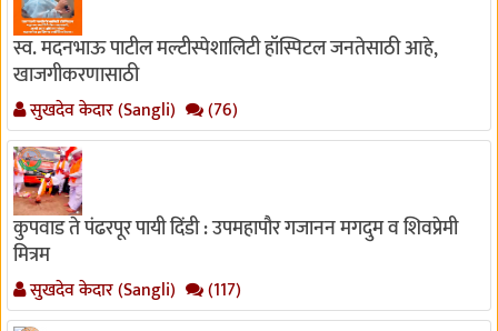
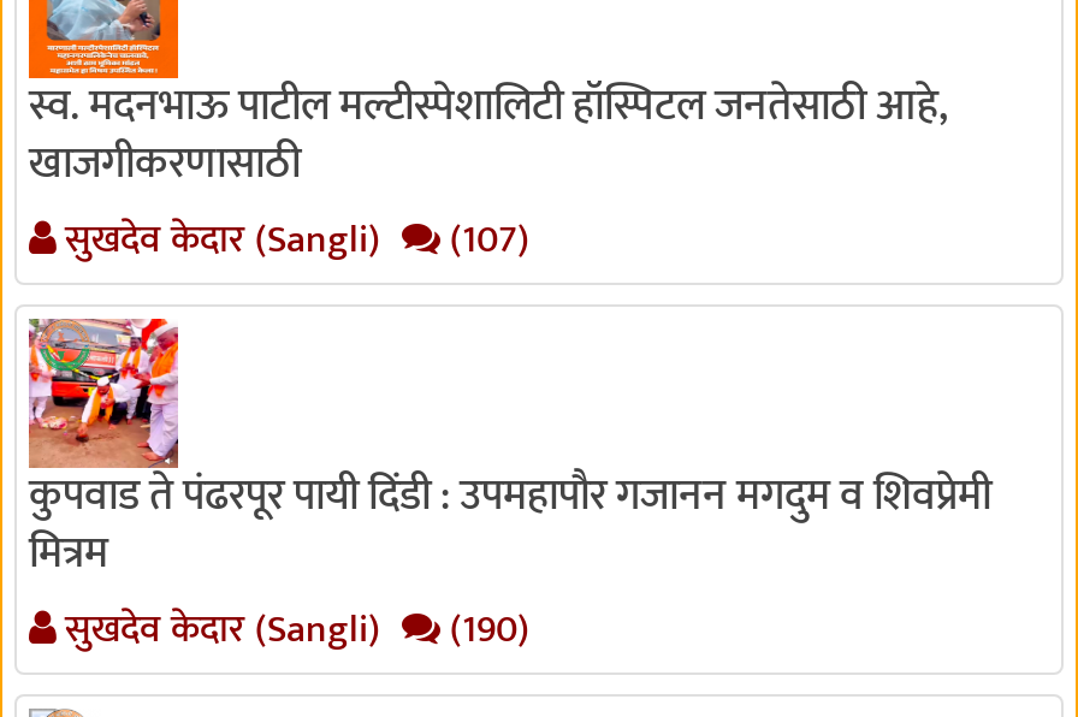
[26,96,238,126] सुखदेव केदार (Sangli) (76) -> [55,207,529,272] सुखदेव केदार (Sangli) (107)
[26,276,241,306] सुखदेव केदार (Sangli) (117) -> [55,597,529,662] सुखदेव केदार (Sangli) (190)

